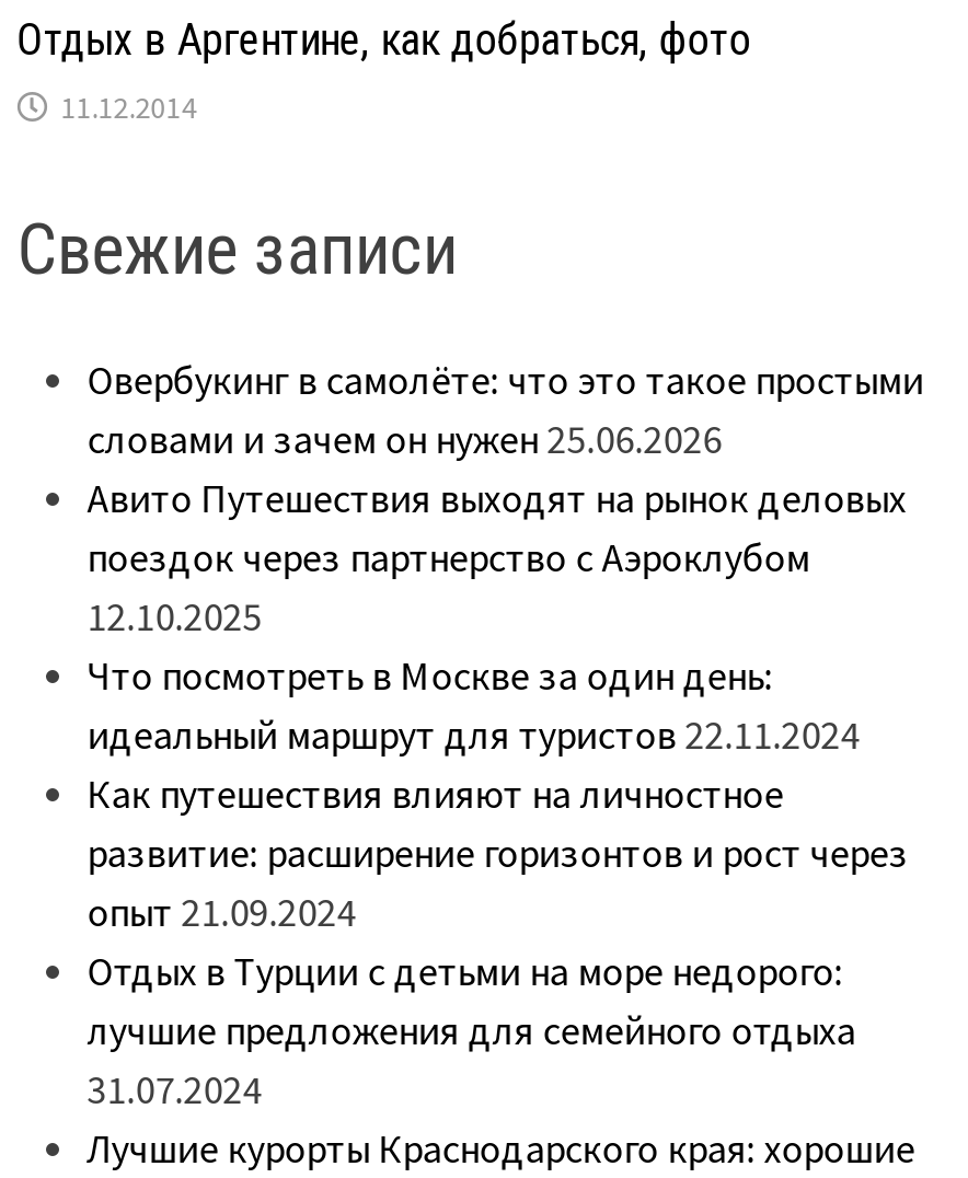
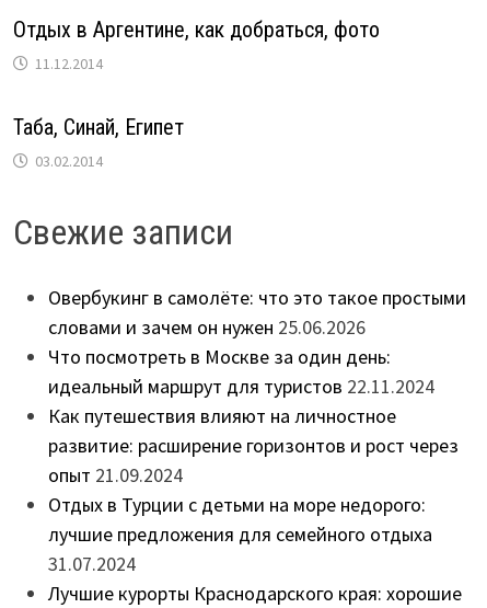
none -> [13,114,184,171] Таба, Синай, Eгипет | 03.02.2014
moved [17,209,924,464] -> [13,212,466,340]: Свежие записи | Овербукинг в самолёте: что это такое простыми | словами и зачем он нужен 25.06.2026
[87,473,906,642] Авито Путешествия выходят на рынок деловых | поездок через партнерство с Аэроклубом | 12.10.2025 -> none

